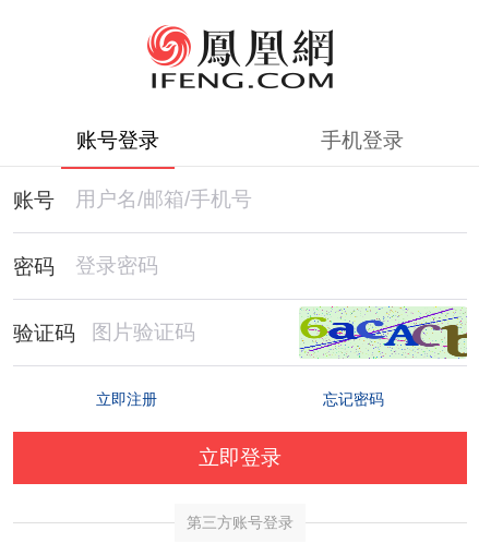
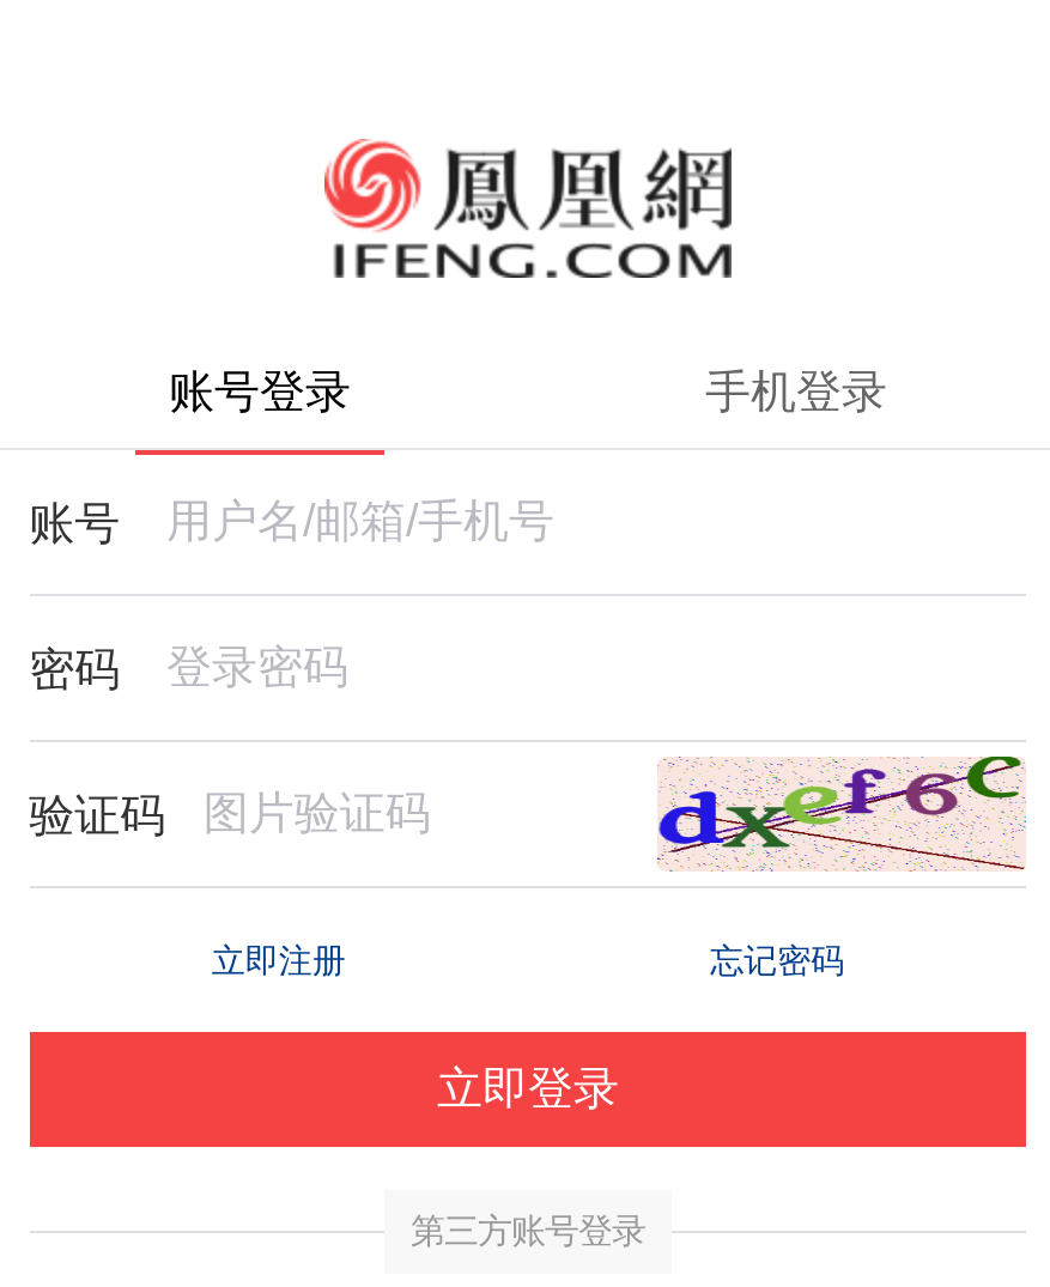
[299,305,468,360] [image] -> [657,754,1026,872] [image]

